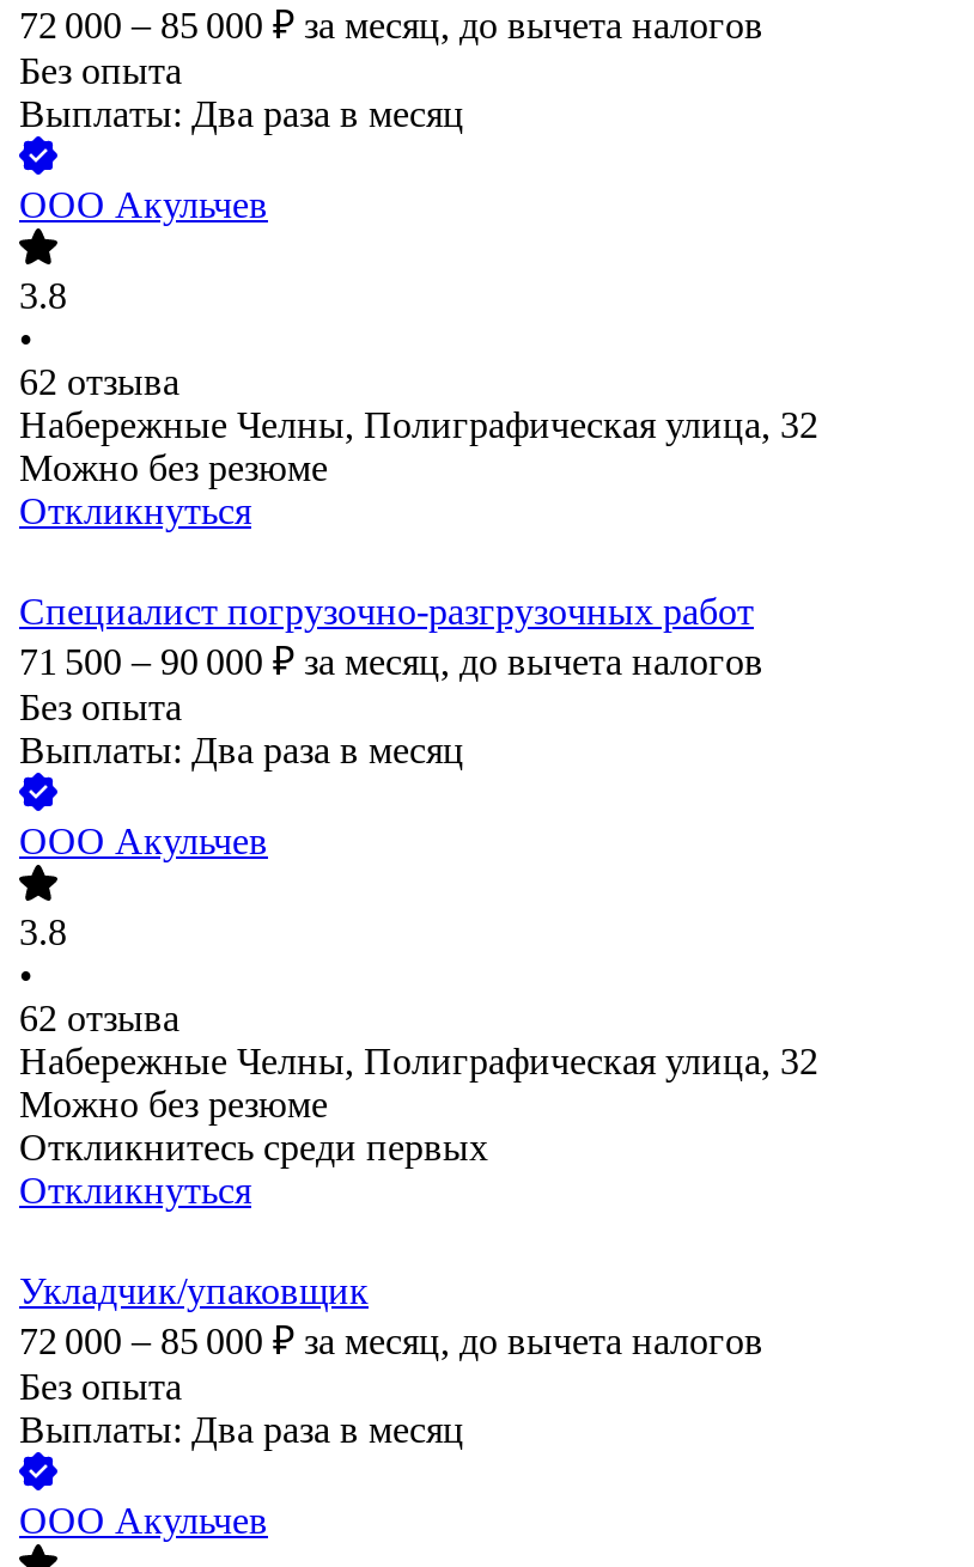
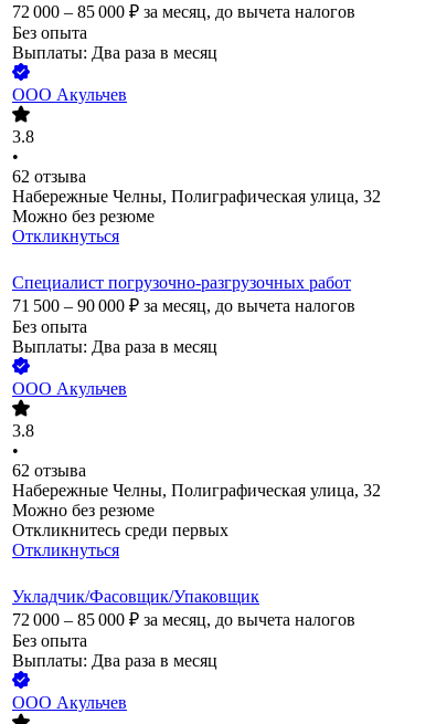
[19,1271,369,1312] Укладчик/упаковщик -> [12,587,259,606] Укладчик/Фасовщик/Упаковщик

